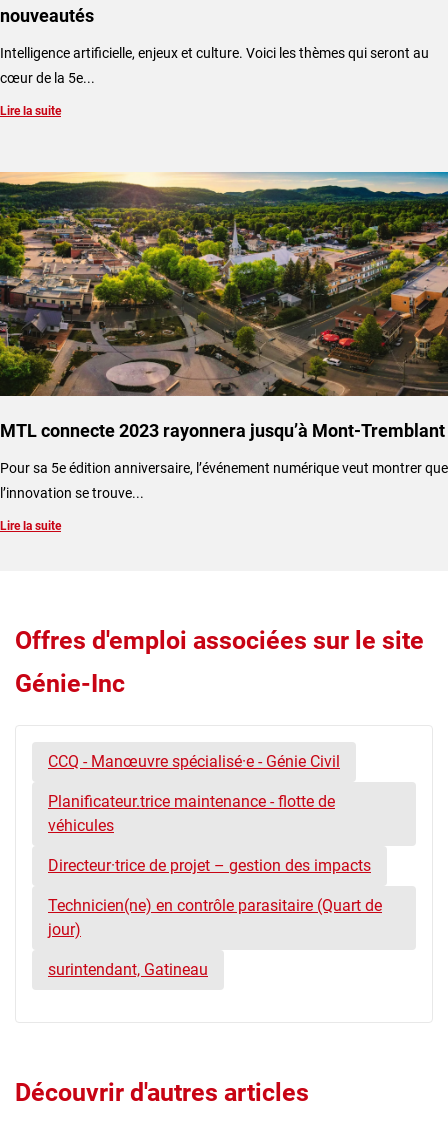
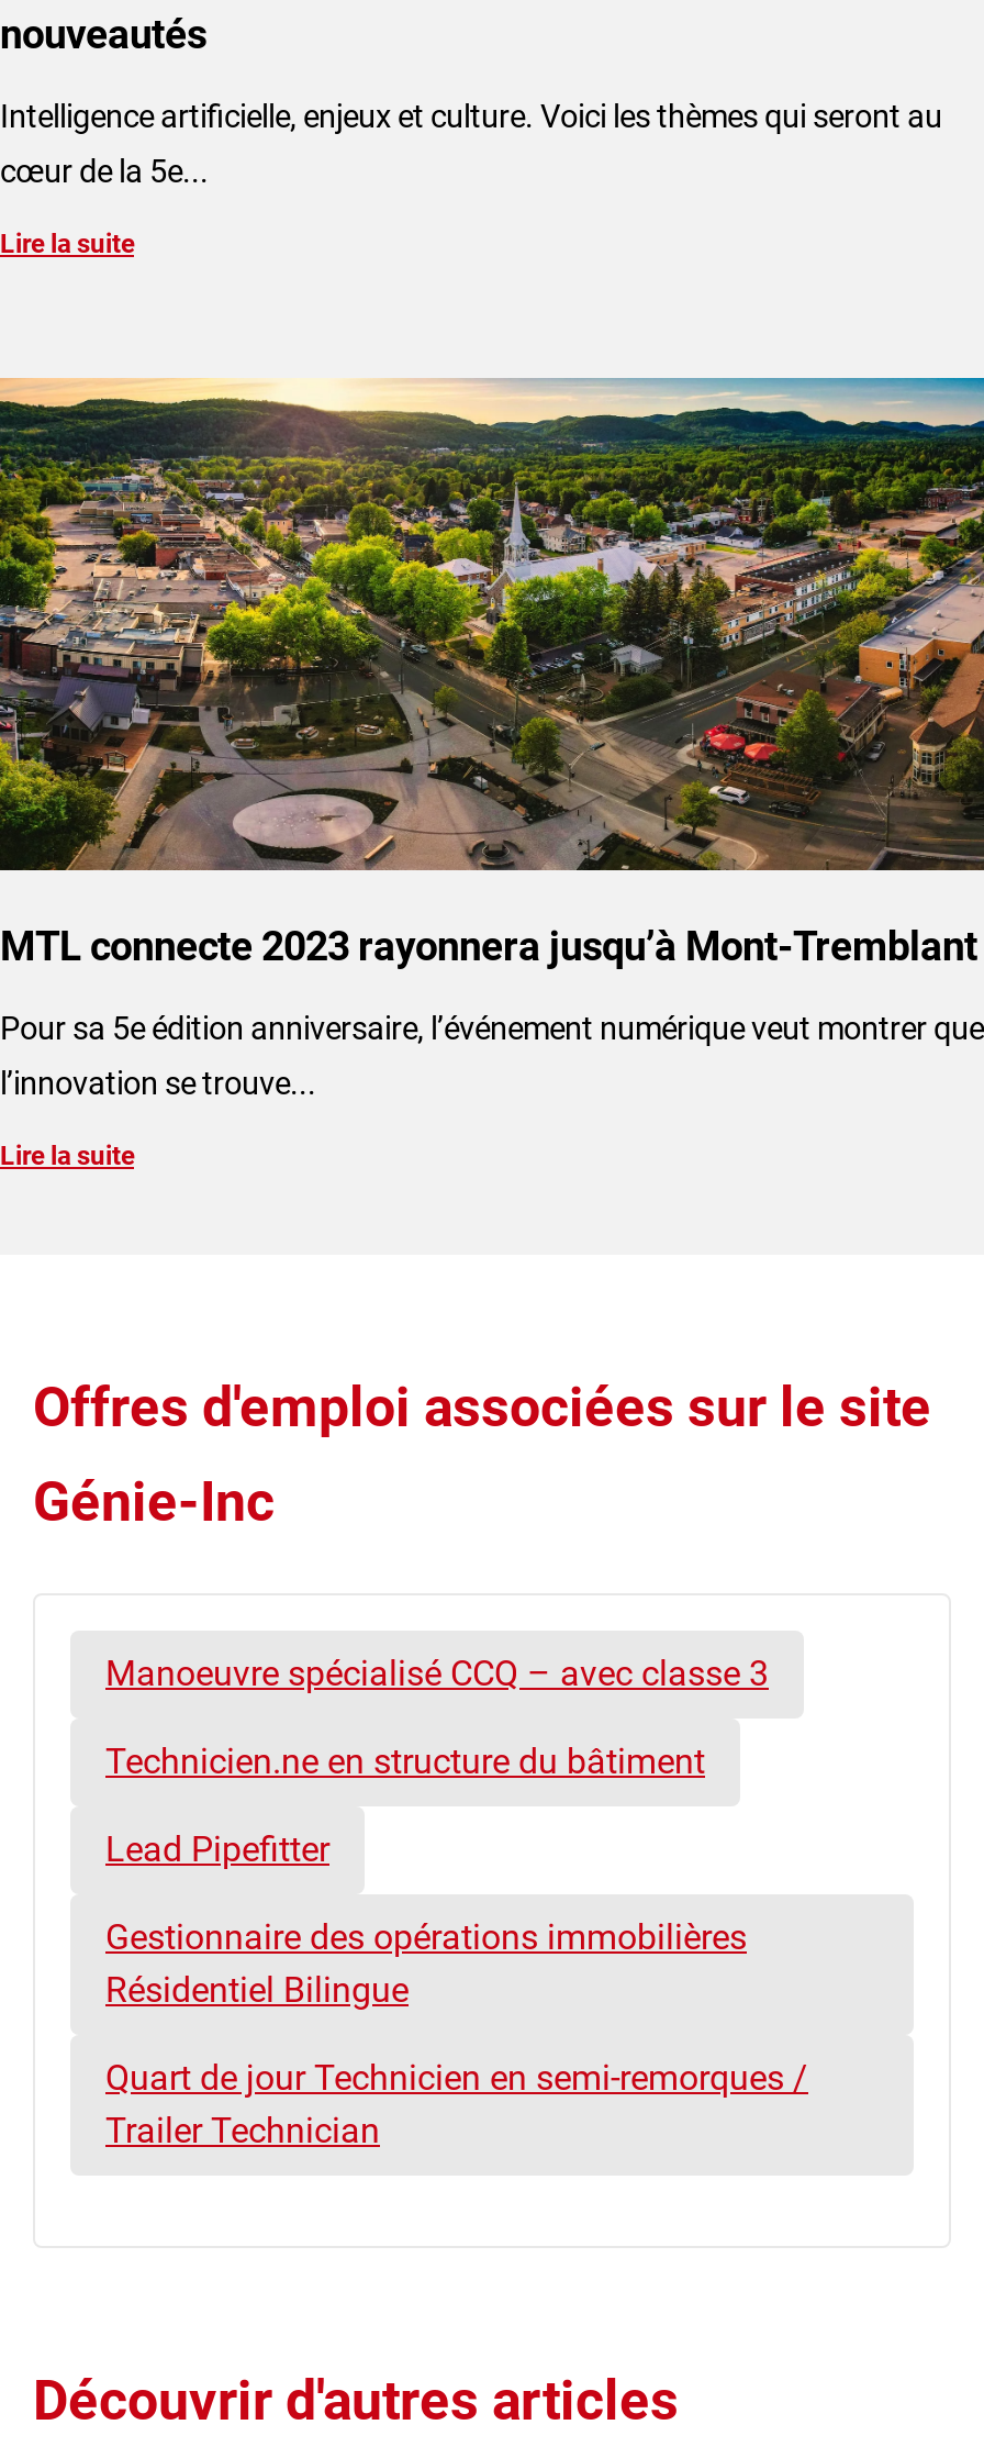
[48,752,340,771] CCQ - Manœuvre spécialisé·e - Génie Civil -> [105,1652,769,1693] Manoeuvre spécialisé CCQ – avec classe 3
[48,792,335,835] Planificateur.trice maintenance - flotte de | véhicules -> [105,1740,705,1781] Technicien.ne en structure du bâtiment
[48,856,371,875] Directeur·trice de projet – gestion des impacts -> [105,1828,329,1869] Lead Pipefitter
[48,896,382,939] Technicien(ne) en contrôle parasitaire (Quart de | jour) -> [105,1915,747,2010] Gestionnaire des opérations immobilières | Résidentiel Bilingue
[48,960,208,979] surintendant, Gatineau -> [105,2056,808,2151] Quart de jour Technicien en semi-remorques / | Trailer Technician

